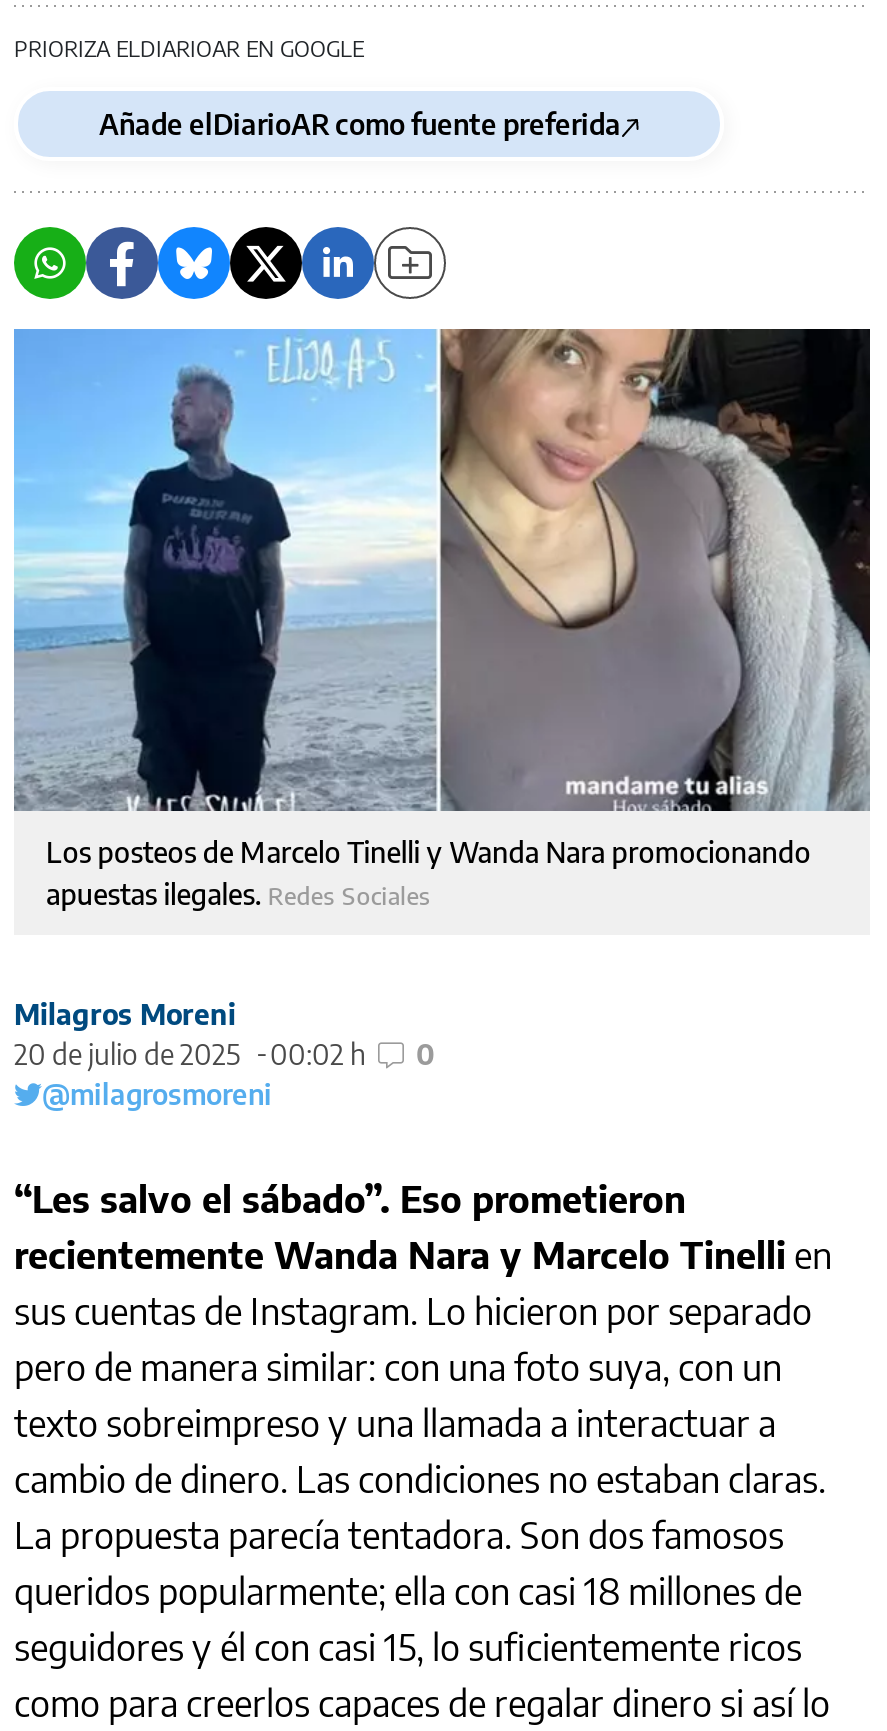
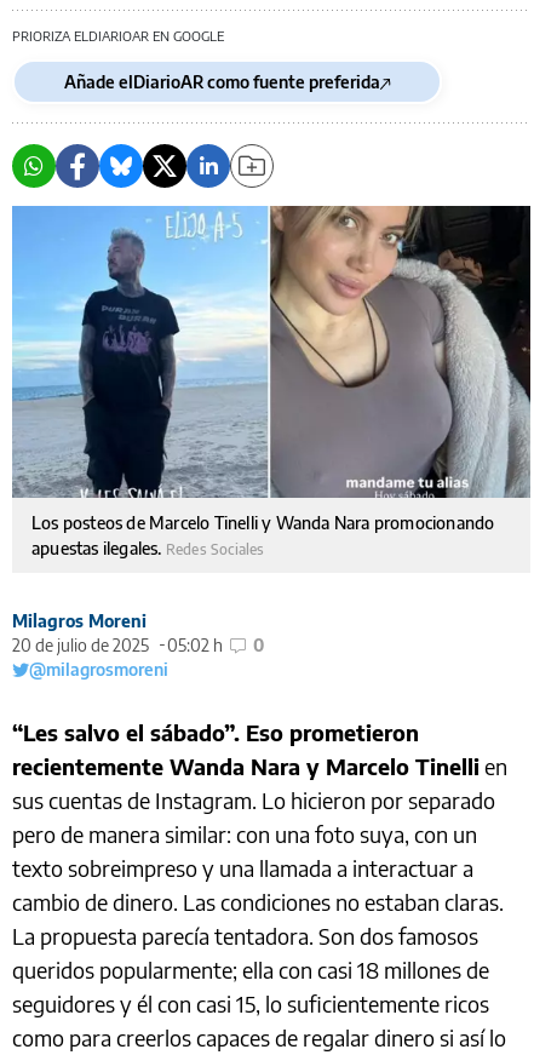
[14,1037,434,1071] 20 de julio de 2025 00:02 h 0 -> [12,635,264,656] 20 de julio de 2025 05:02 h 0

